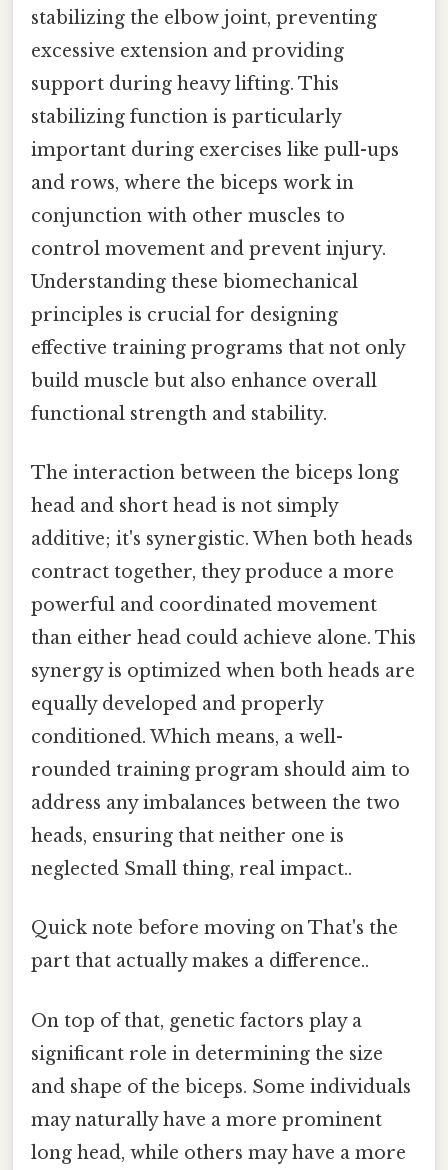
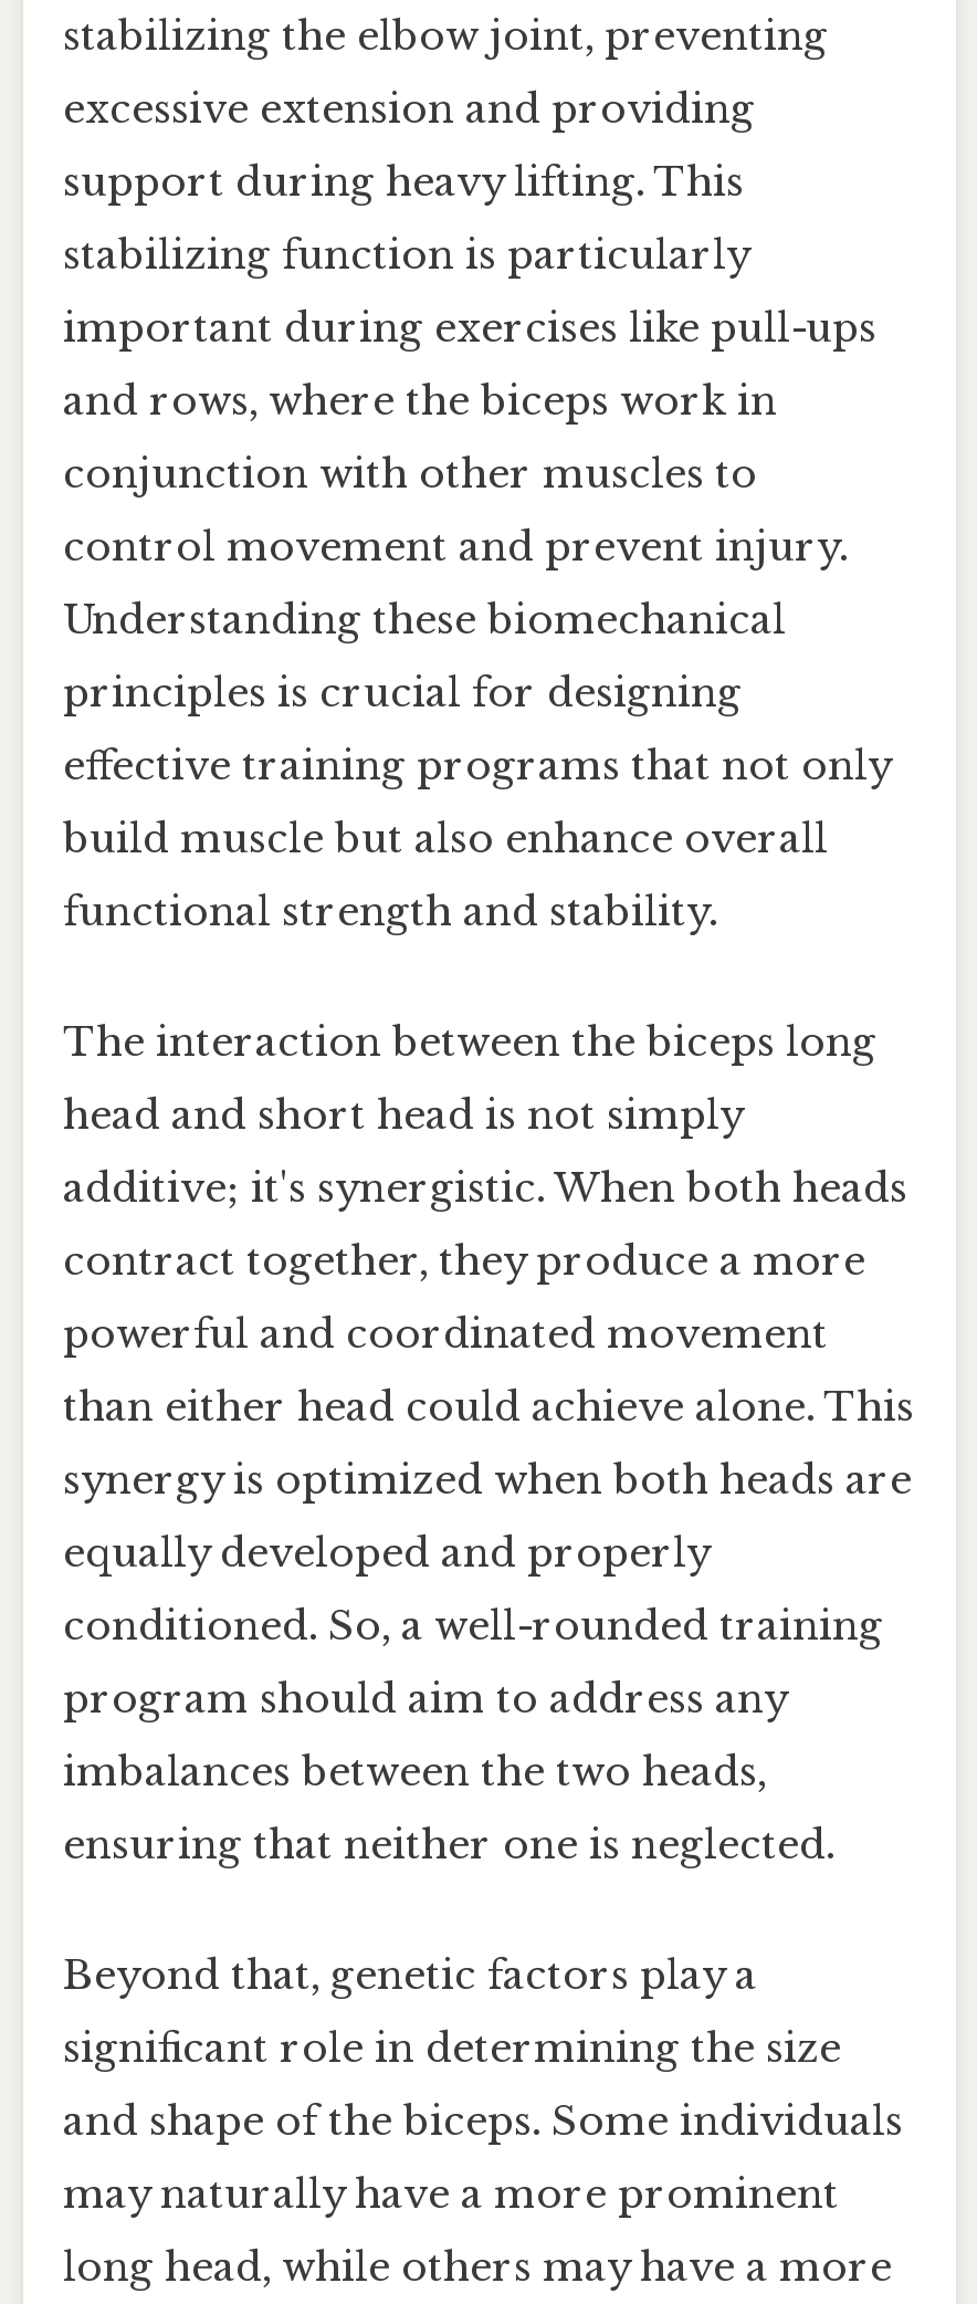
[31,726,410,1031] conditioned. Which means, a well- | rounded training program should aim to | address any imbalances between the two | heads, ensuring that neither one is | neglected Small thing, real impact.. | Quick note before moving on That's the | part that actually makes a difference.. | On top of that, genetic factors play a -> [63,1602,883,2001] conditioned. So, a well-rounded training | program should aim to address any | imbalances between the two heads, | ensuring that neither one is neglected. | Beyond that, genetic factors play a

